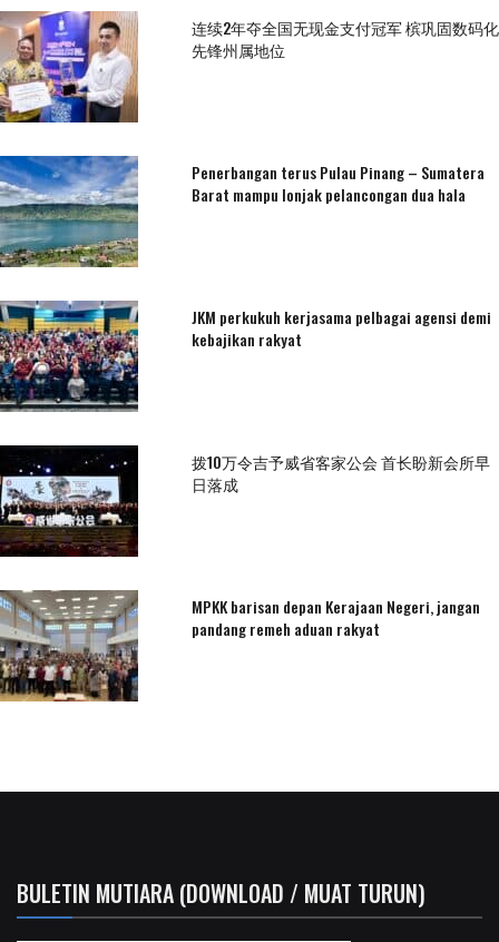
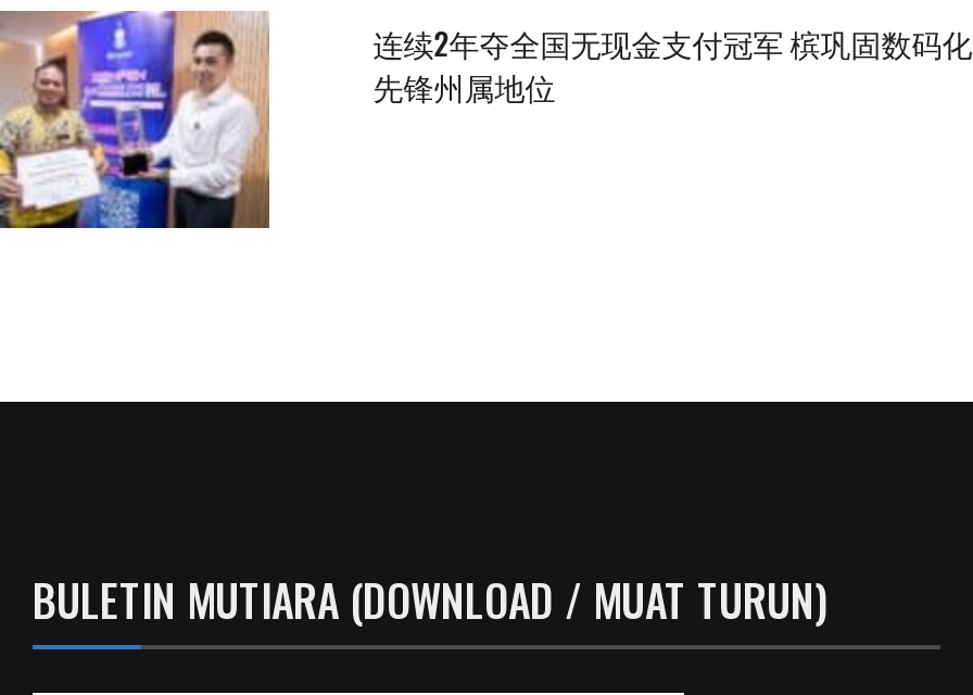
[3,155,139,268] [image] -> none
[191,161,484,206] Penerbangan terus Pulau Pinang – Sumatera | Barat mampu lonjak pelancongan dua hala -> none
[3,300,139,413] [image] -> none
[191,306,491,351] JKM perkukuh kerjasama pelbagai agensi demi | kebajikan rakyat -> none
[3,444,139,558] [image] -> none
[191,450,490,496] 拨10万令吉予威省客家公会 首长盼新会所早 | 日落成 -> none
[3,589,139,703] [image] -> none
[191,595,480,641] MPKK barisan depan Kerajaan Negeri, jangan | pandang remeh aduan rakyat -> none

